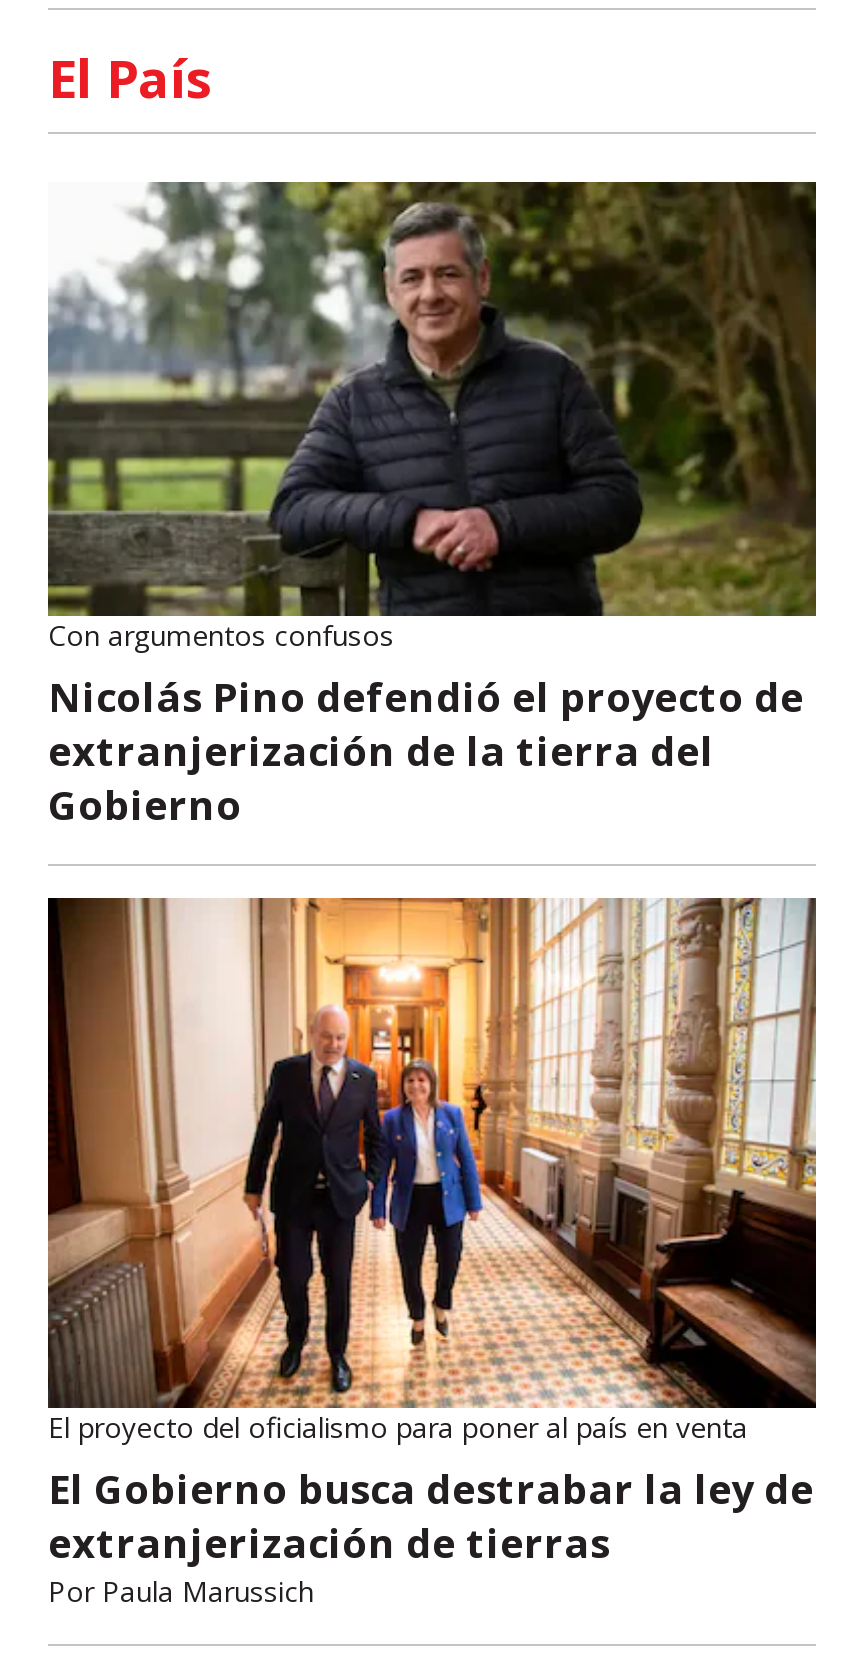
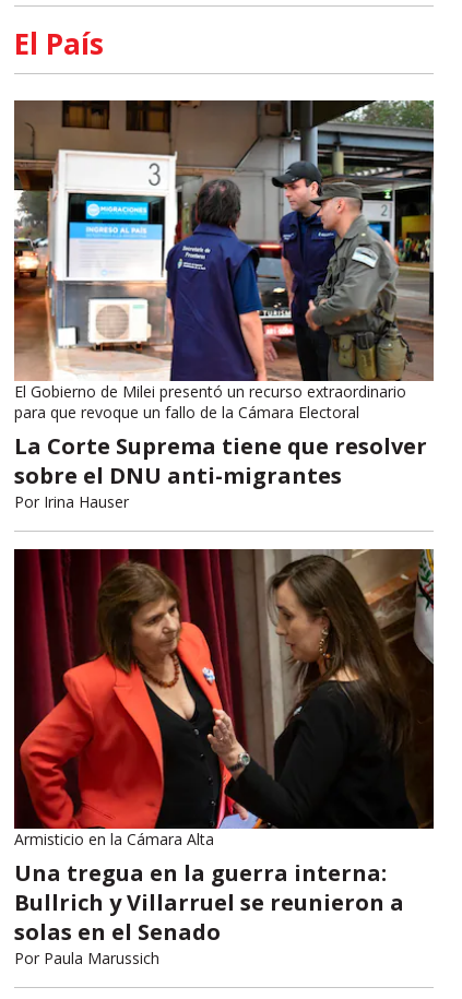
[46,180,816,831] [image] | Con argumentos confusos | Nicolás Pino defendió el proyecto de | extranjerización de la tierra del | Gobierno -> [13,99,435,512] [image] | El Gobierno de Milei presentó un recurso extraordinario | para que revoque un fallo de la Cámara Electoral | La Corte Suprema tiene que resolver | sobre el DNU anti-migrantes | Por Irina Hauser
[46,896,816,1412] [image] -> [20,548,435,762] [image]
[48,1408,814,1570] El proyecto del oficialismo para poner al país en venta | El Gobierno busca destrabar la ley de | extranjerización de tierras -> [14,828,404,946] Armisticio en la Cámara Alta | Una tregua en la guerra interna: | Bullrich y Villarruel se reunieron a | solas en el Senado

